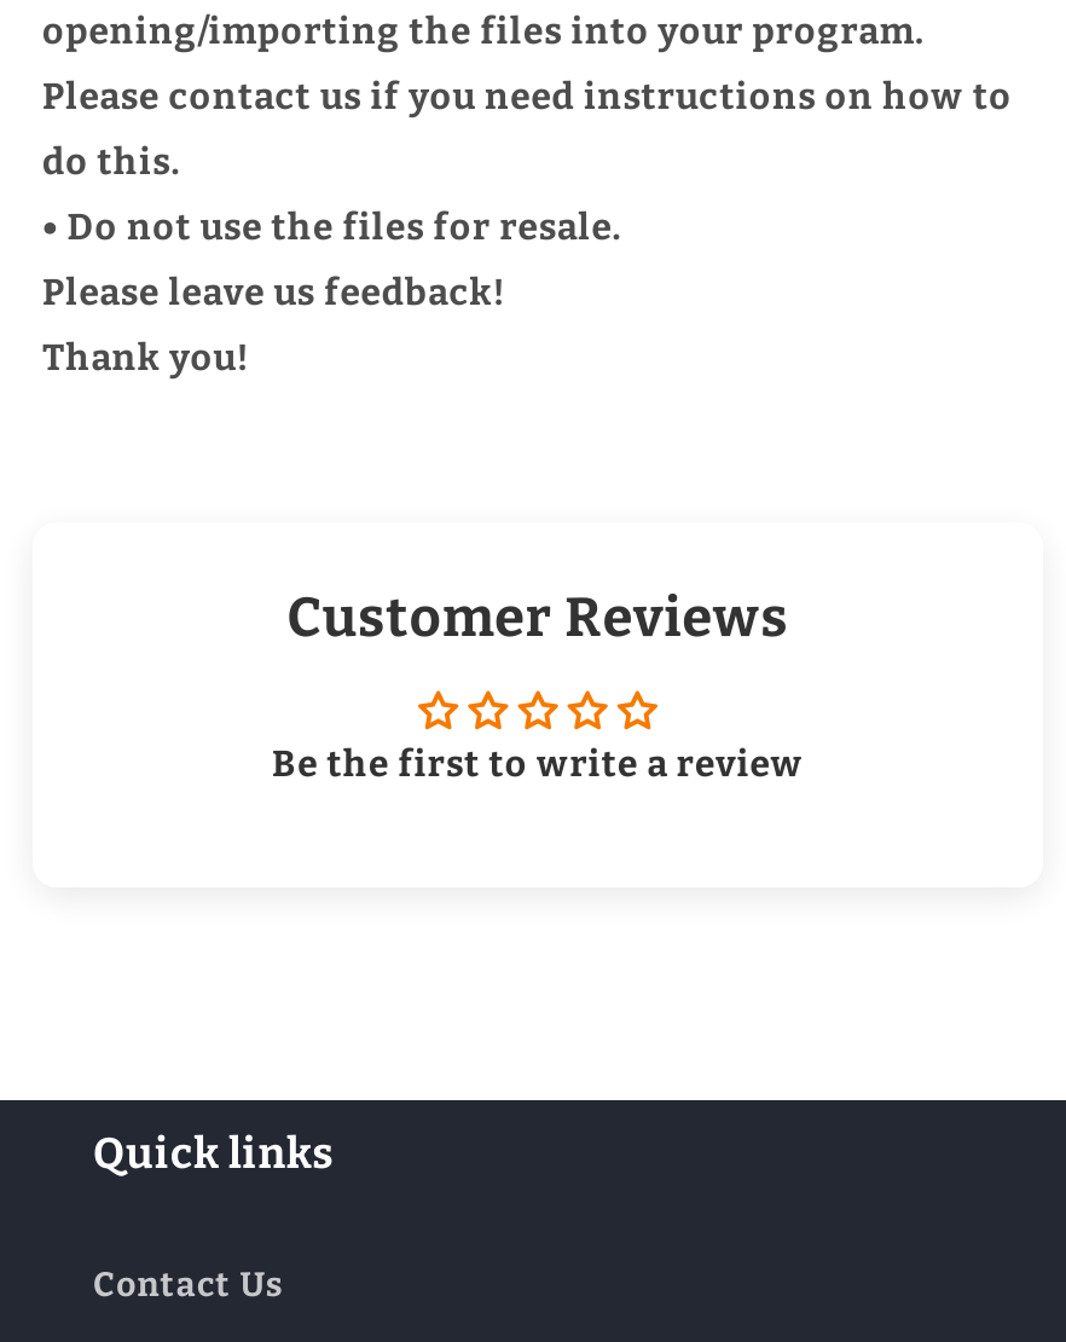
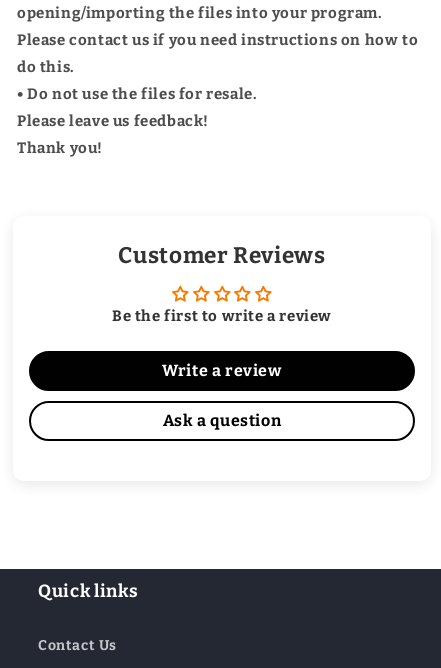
none -> [162,361,282,430] Write a review | Ask a question

